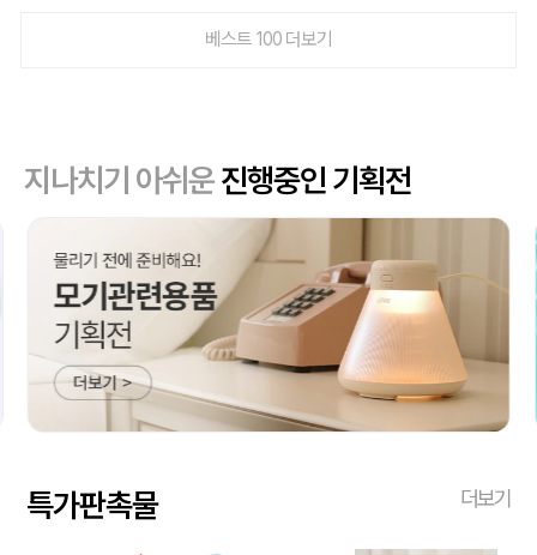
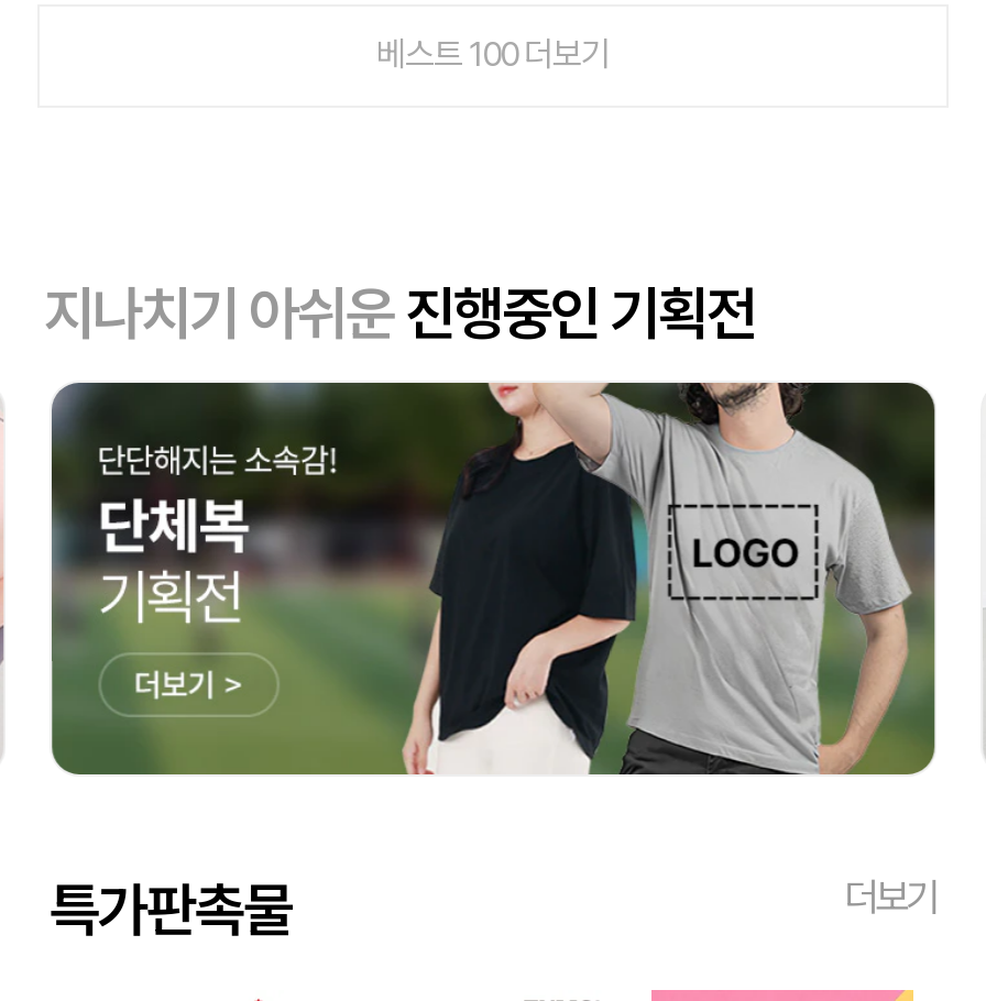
[28,217,511,433] [image] -> [48,381,935,777] [image]

